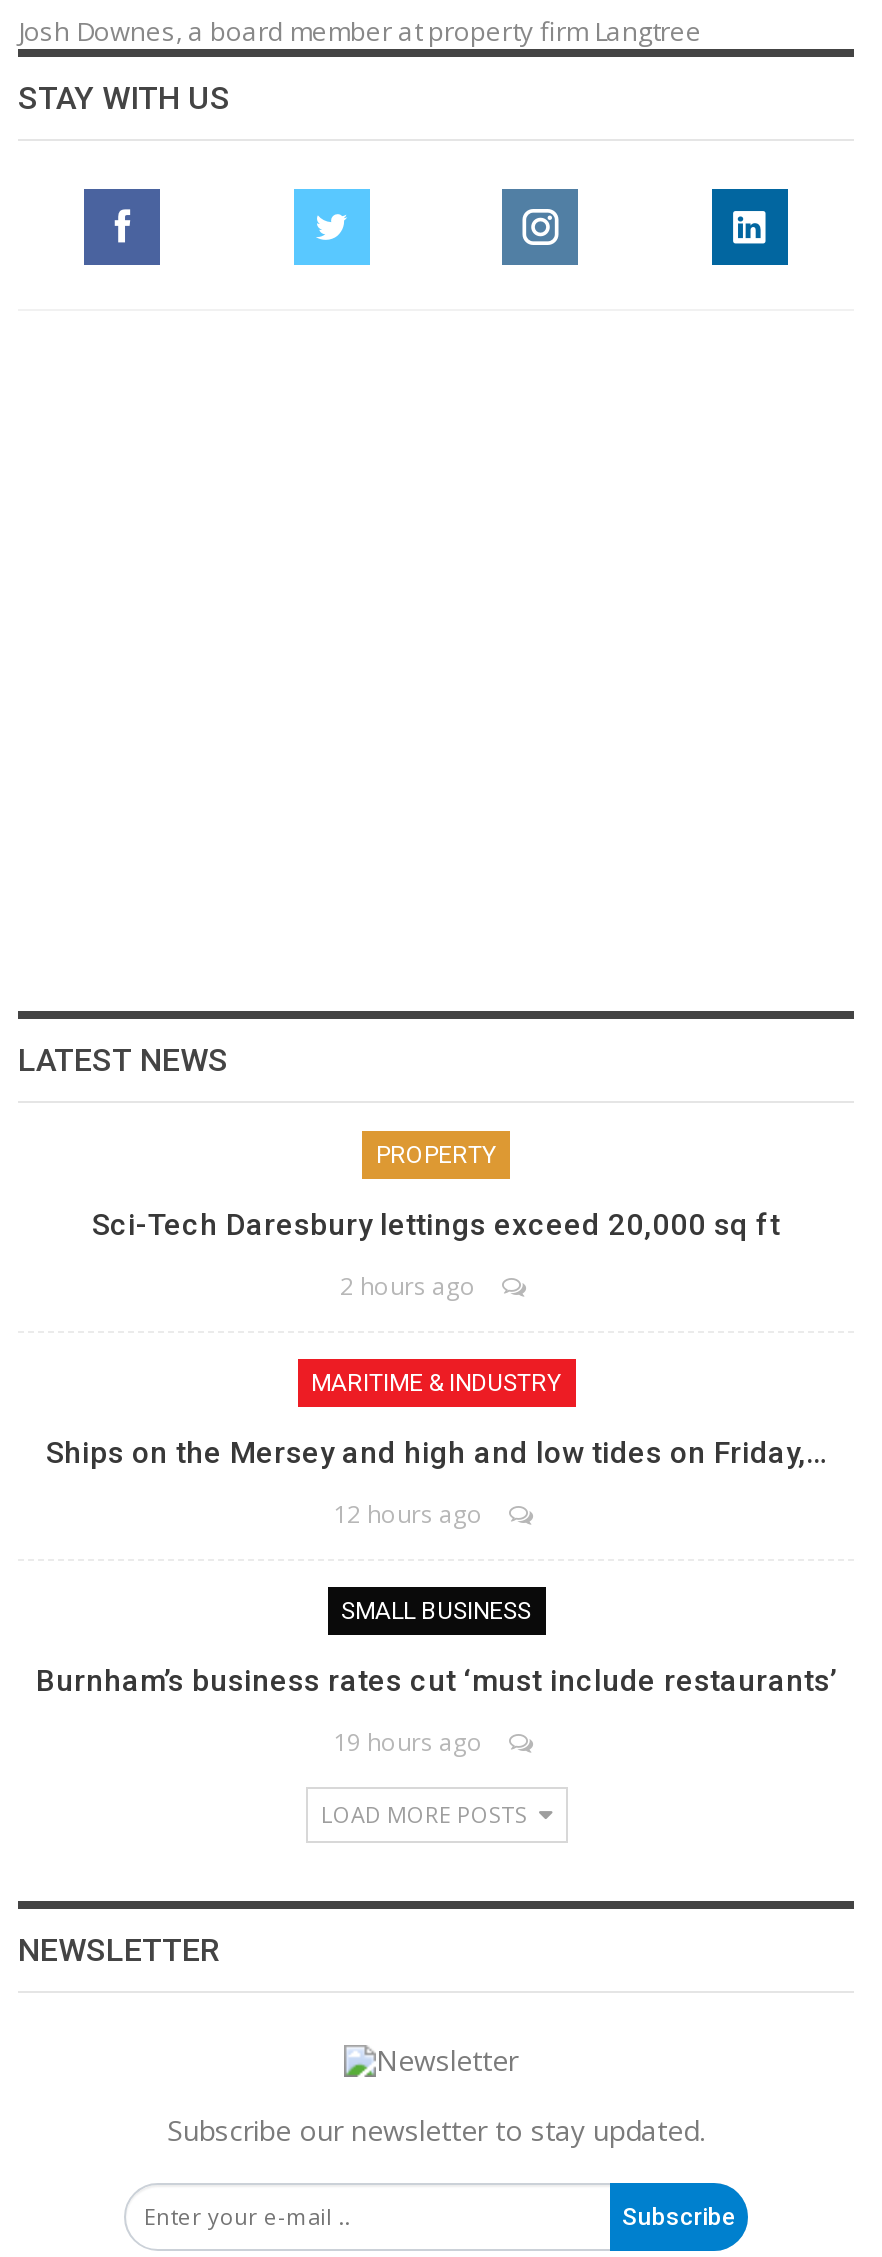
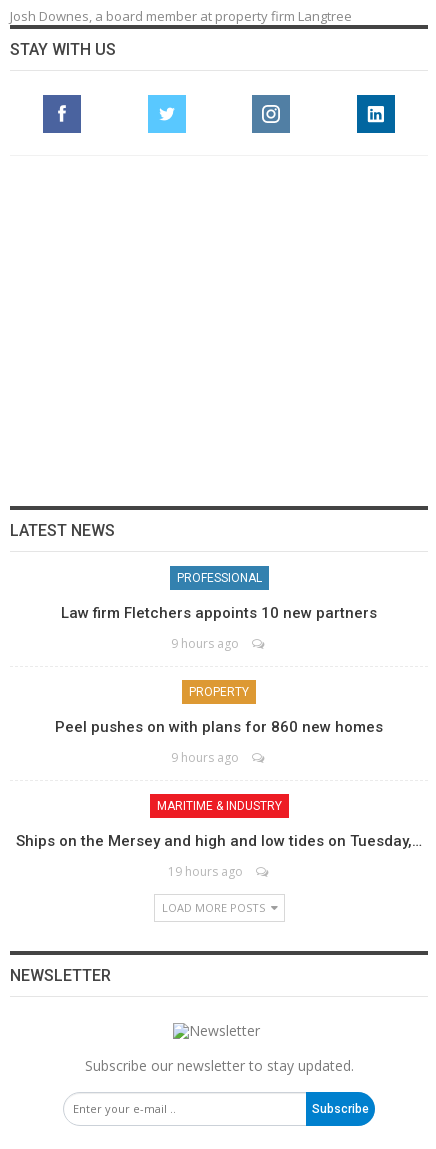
none -> [61,570,377,651] PROFESSIONAL | Law firm Fletchers appoints 10 new partners | 9 hours ago
moved [376,1140,496,1168] -> [189,684,249,698]: PROPERTY
[92,1206,780,1242] Sci-Tech Daresbury lettings exceed 20,000 sq ft -> [55,717,383,735] Peel pushes on with plans for 860 new homes
[340,1268,476,1302] 2 hours ago -> [171,748,239,765] 9 hours ago
moved [311,1368,561,1396] -> [156,798,281,812]: MARITIME & INDUSTRY
[36,1434,836,1698] Ships on the Mersey and high and low tides on Friday,… | 12 hours ago | SMALL BUSINESS | Burnham’s business rates cut ‘must include restaurants’ -> [16,831,422,849] Ships on the Mersey and high and low tides on Tuesday,…

